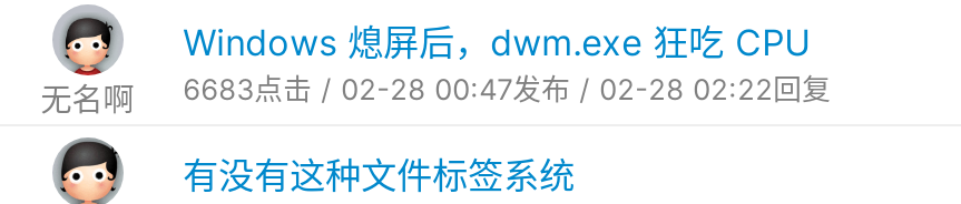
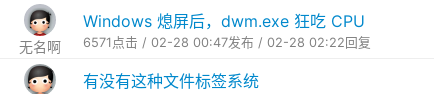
[183,74,831,107] 6683点击 / 02-28 00:47发布 / 02-28 02:22回复 -> [83,35,371,50] 6571点击 / 02-28 00:47发布 / 02-28 02:22回复

